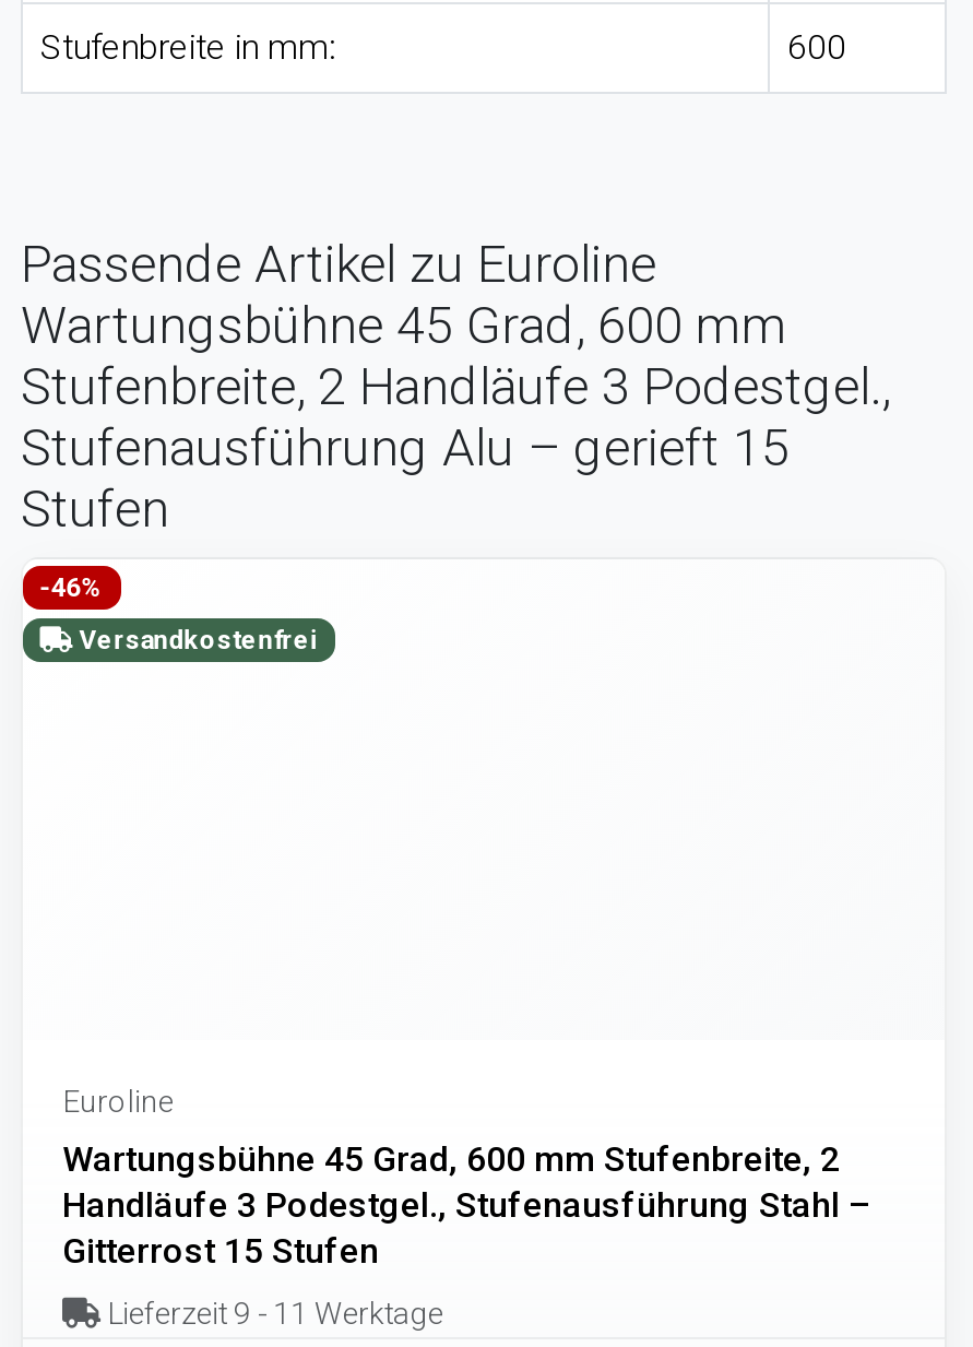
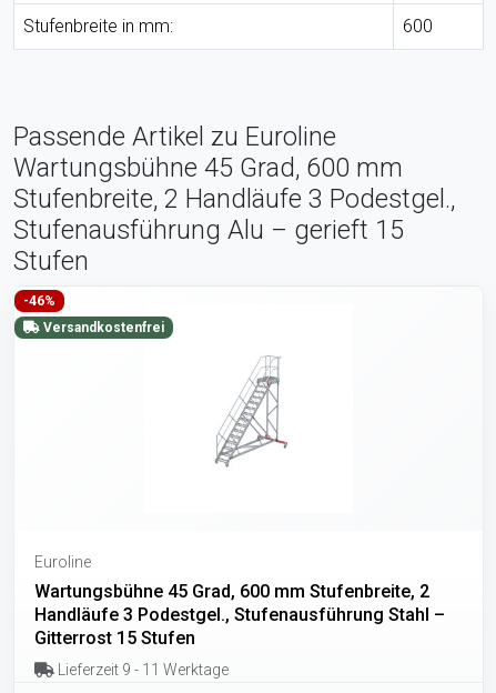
none -> [214,355,289,468] [image]

